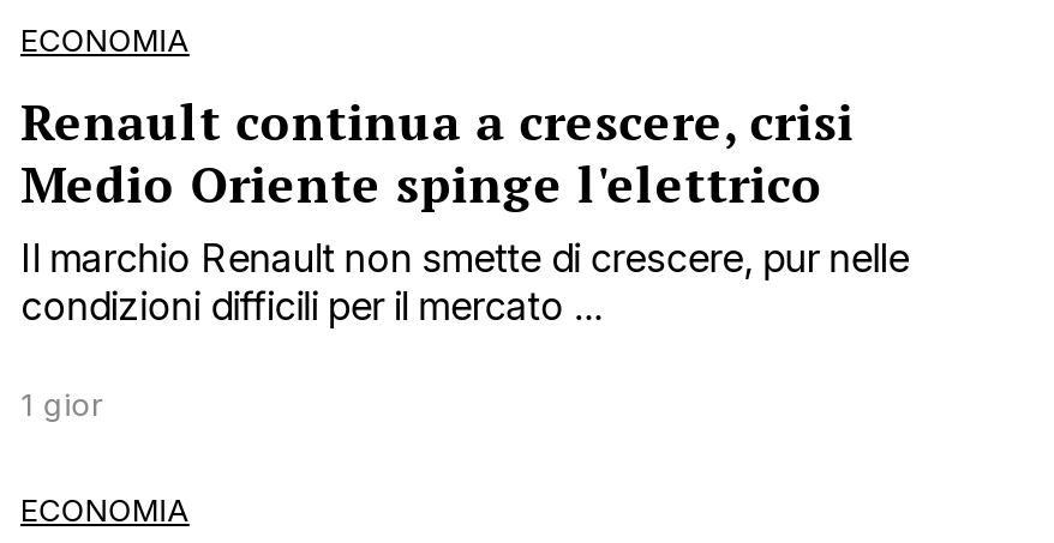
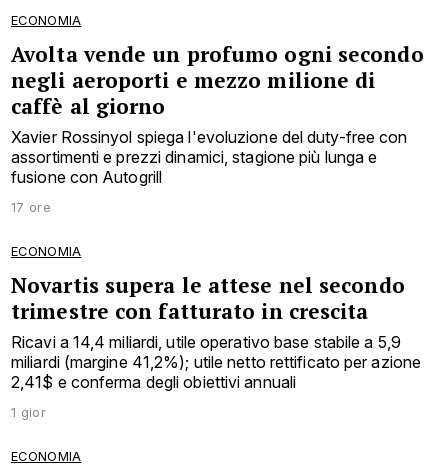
[20,88,909,331] Renault continua a crescere, crisi | Medio Oriente spinge l'elettrico | Il marchio Renault non smette di crescere, pur nelle | condizioni difficili per il mercato ... -> [11,40,424,392] Avolta vende un profumo ogni secondo | negli aeroporti e mezzo milione di | caffè al giorno | Xavier Rossinyol spiega l'evoluzione del duty-free con | assortimenti e prezzi dinamici, stagione più lunga e | fusione con Autogrill | 17 ore | ECONOMIA | Novartis supera le attese nel secondo | trimestre con fatturato in crescita | Ricavi a 14,4 miliardi, utile operativo base stabile a 5,9 | miliardi (margine 41,2%); utile netto rettificato per azione | 2,41$ e conferma degli obiettivi annuali

